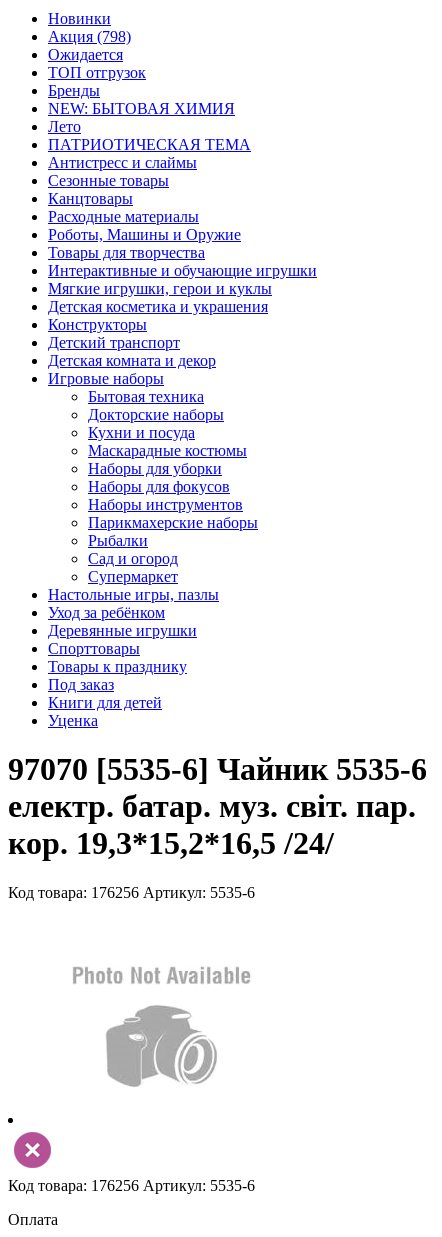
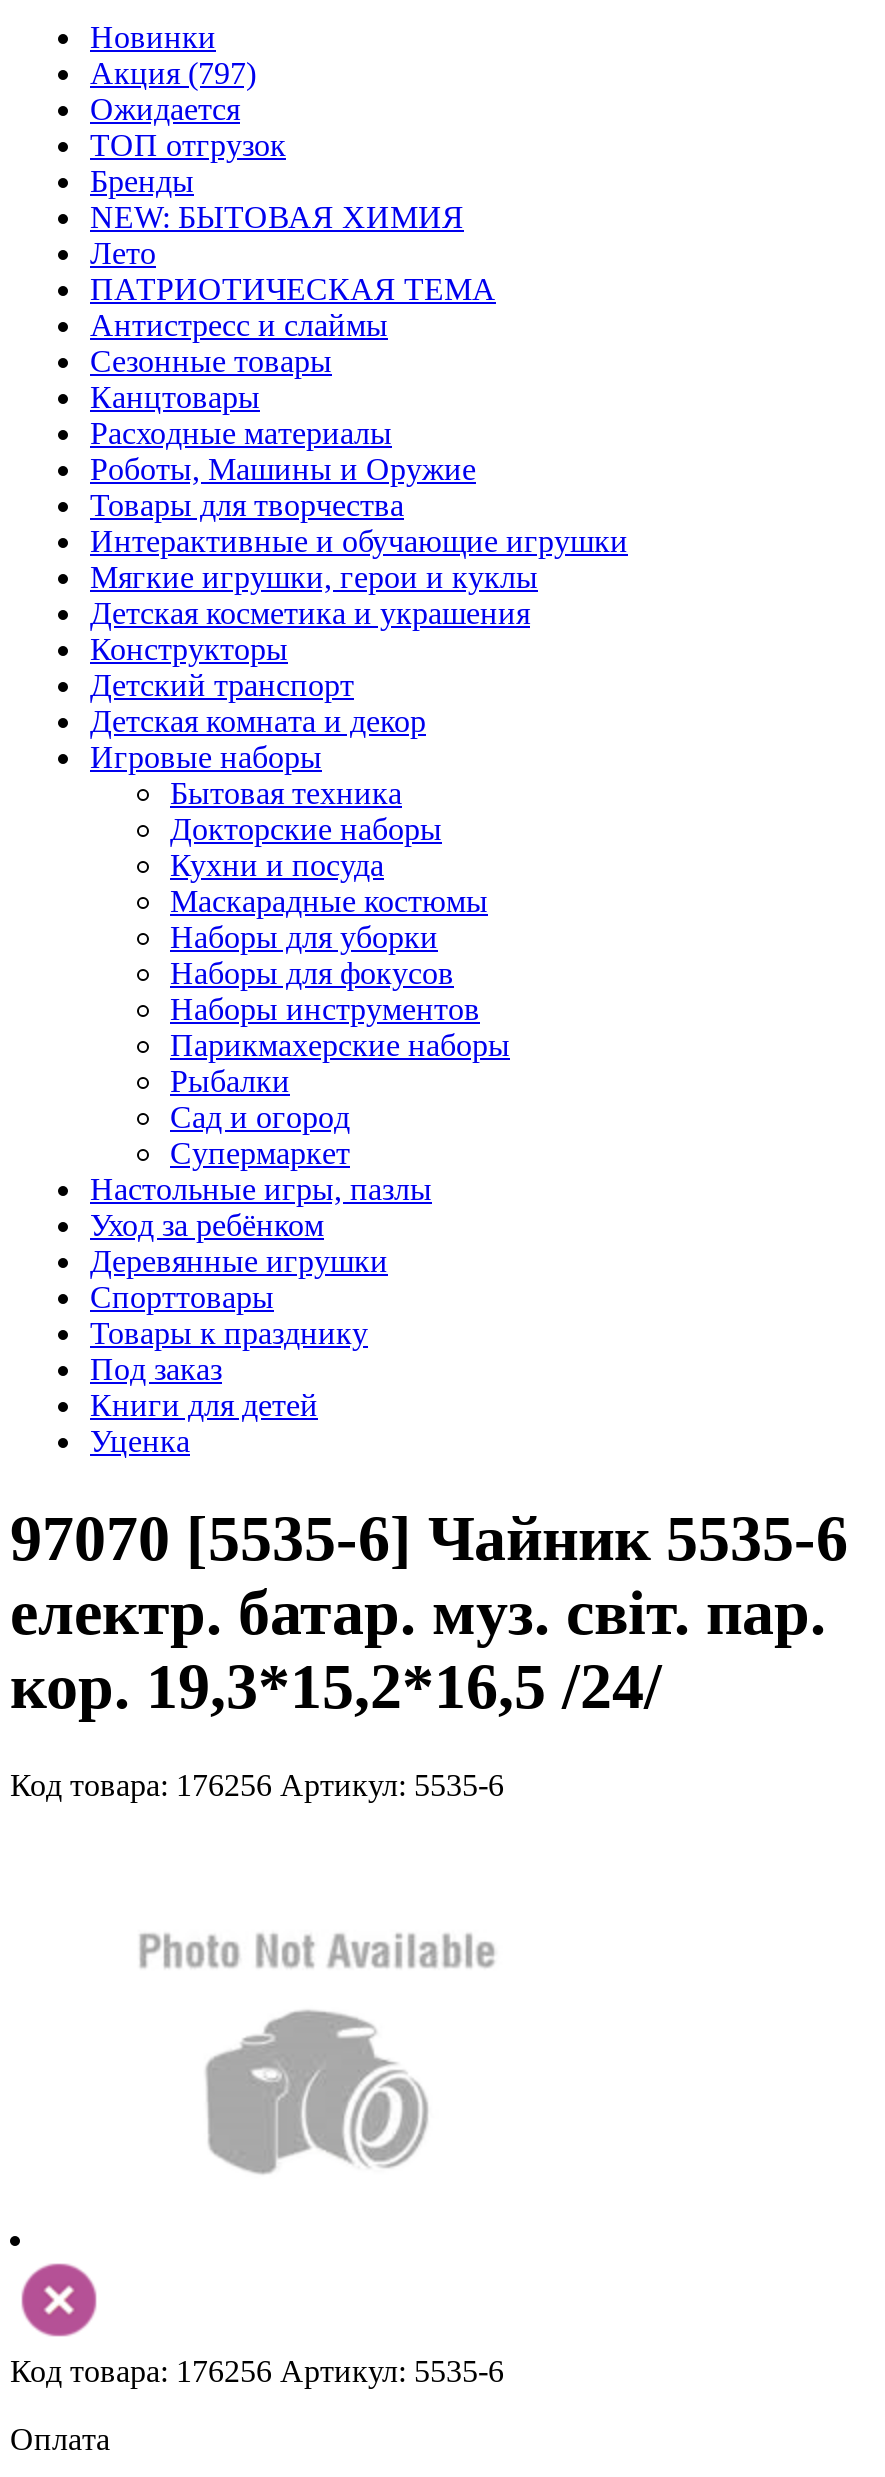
[48,28,131,45] Акция (798) -> [90,56,256,90] Акция (797)

